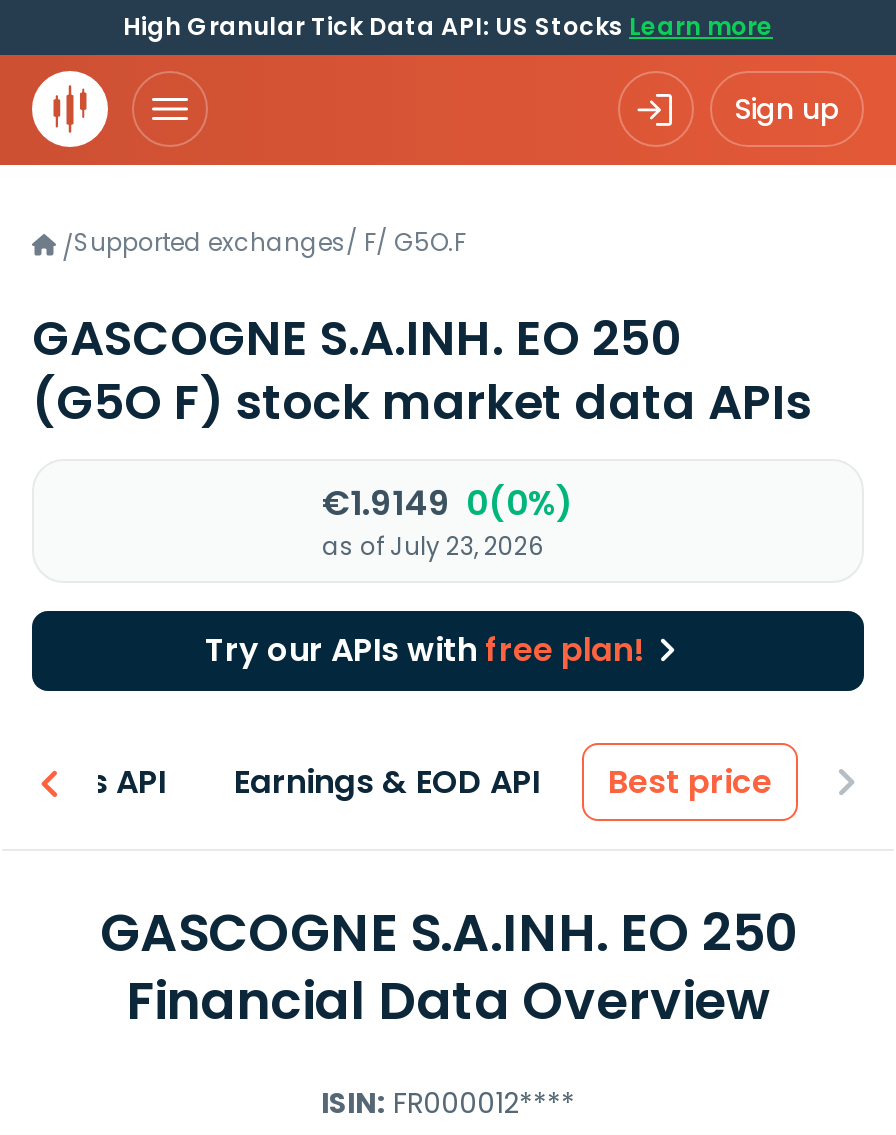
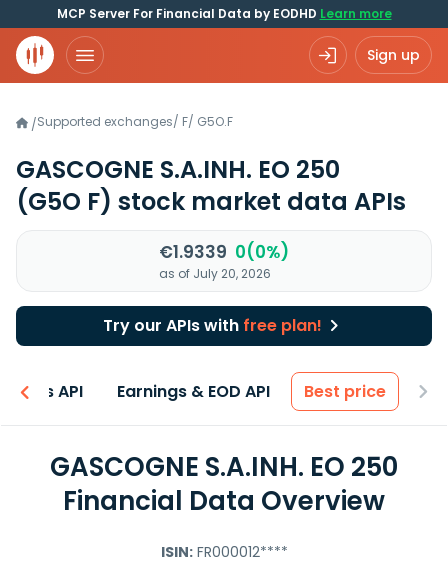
[123,9,773,43] High Granular Tick Data API: US Stocks Learn more -> [56,5,391,22] MCP Server For Financial Data by EODHD Learn more
[322,479,574,527] €1.9149 0(0%) -> [159,240,289,264] €1.9339 0(0%)
[322,529,544,563] as of July 23, 2026 -> [159,265,271,282] as of July 20, 2026

